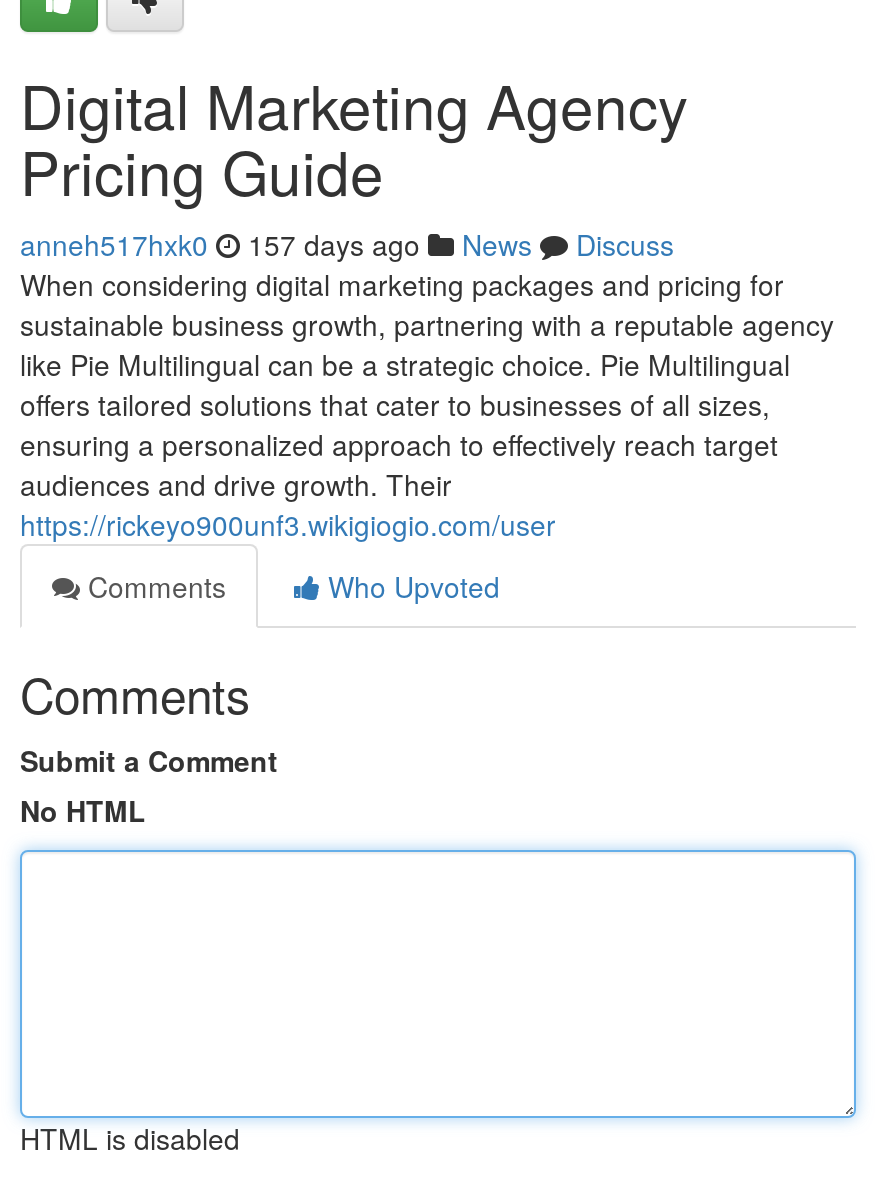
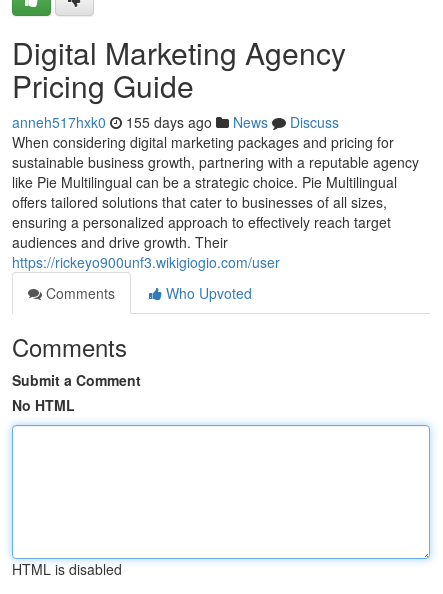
[20,224,674,264] anneh517hxk0 157 days ago News Discuss -> [12,112,339,132] anneh517hxk0 155 days ago News Discuss

